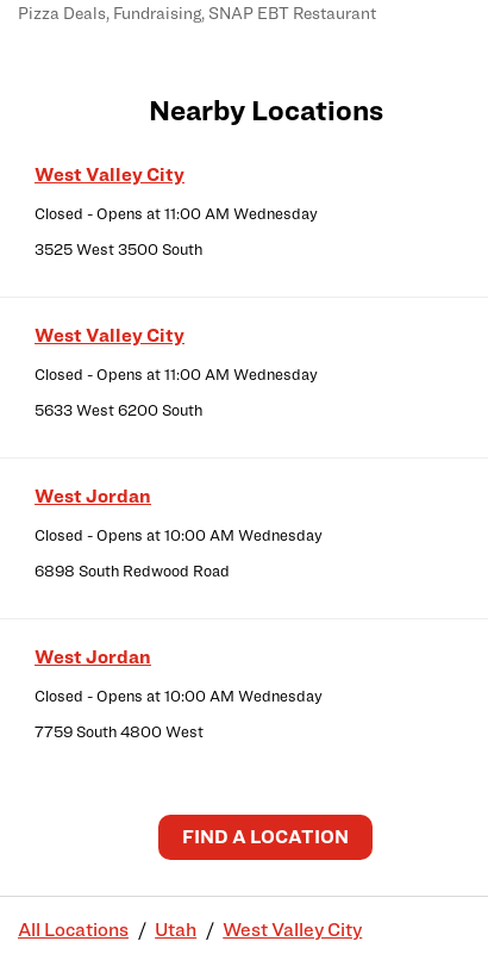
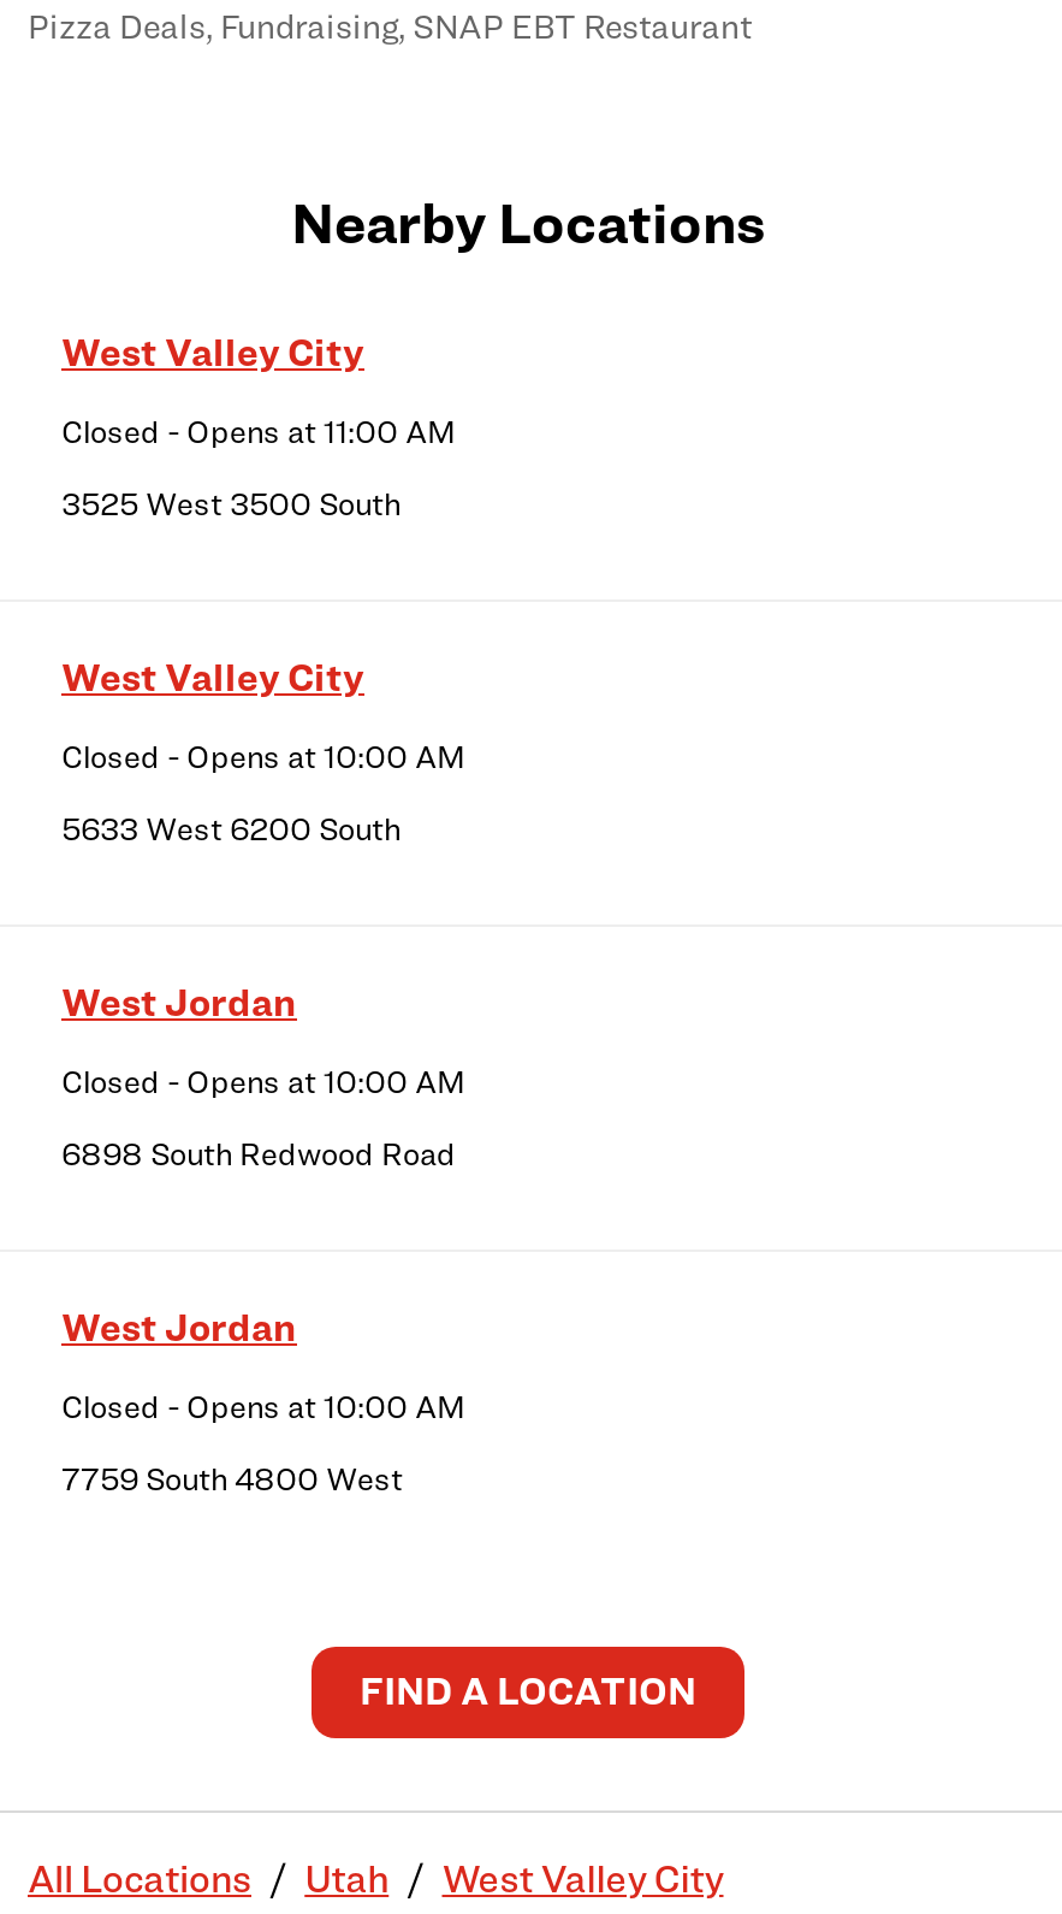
[35,204,318,223] Closed - Opens at 11:00 AM Wednesday -> [61,412,456,451] Closed - Opens at 11:00 AM
[35,365,318,384] Closed - Opens at 11:00 AM Wednesday -> [61,737,465,776] Closed - Opens at 10:00 AM
[35,526,323,545] Closed - Opens at 10:00 AM Wednesday -> [61,1062,465,1101] Closed - Opens at 10:00 AM
[35,686,323,705] Closed - Opens at 10:00 AM Wednesday -> [61,1387,465,1426] Closed - Opens at 10:00 AM

